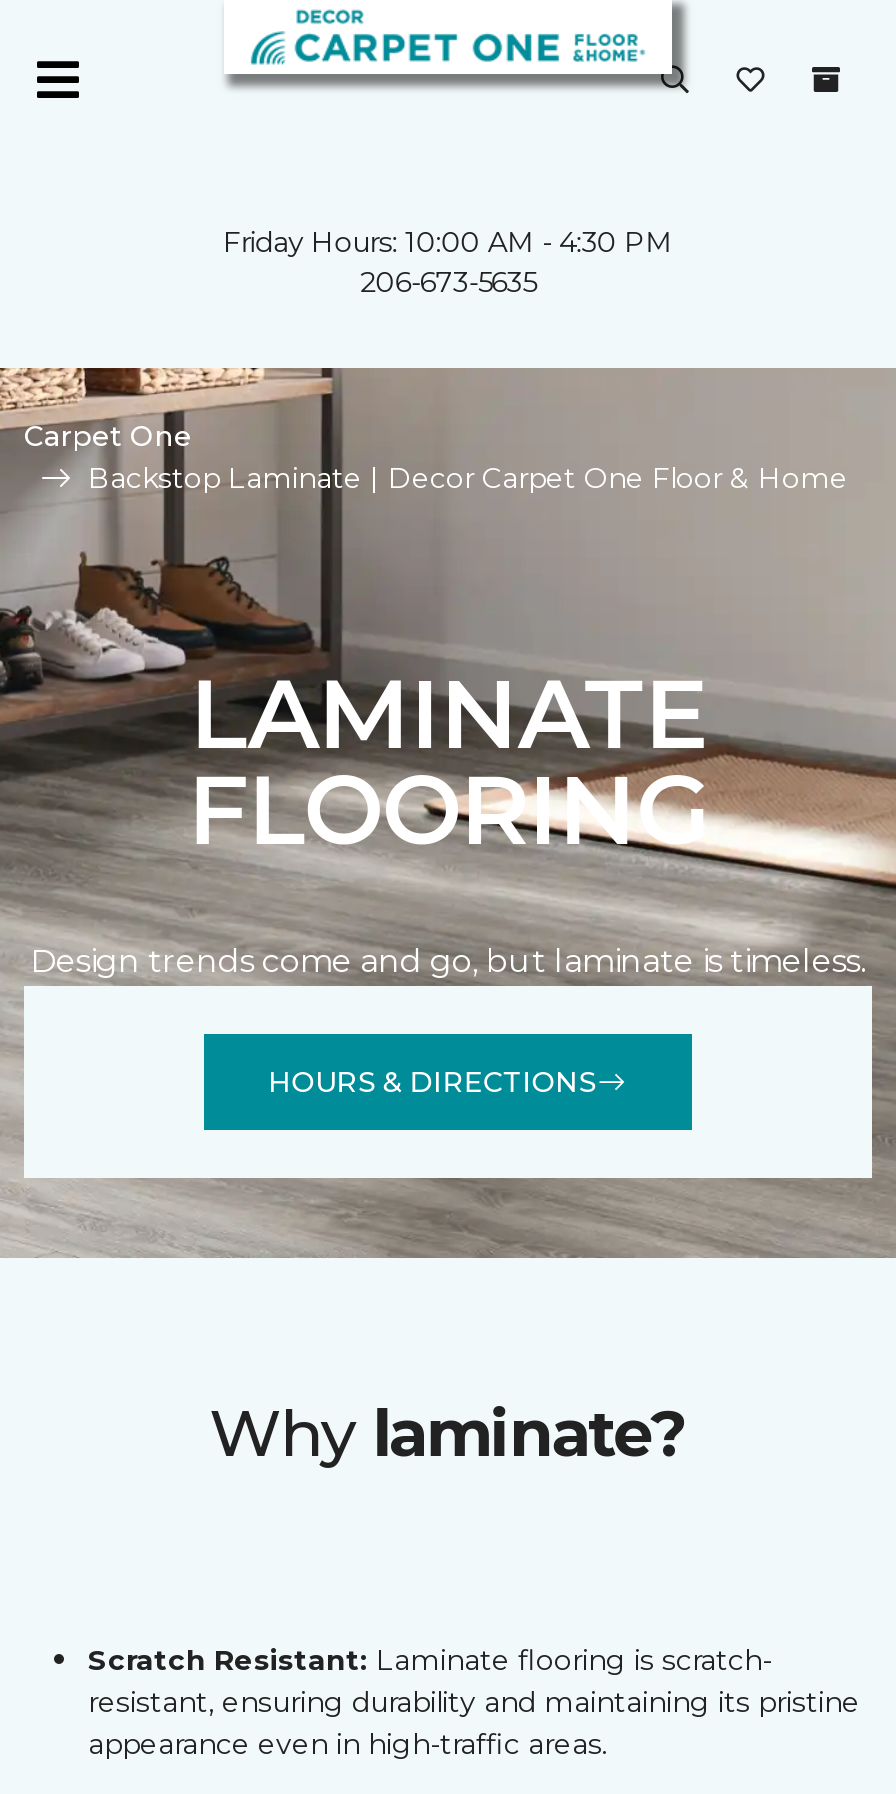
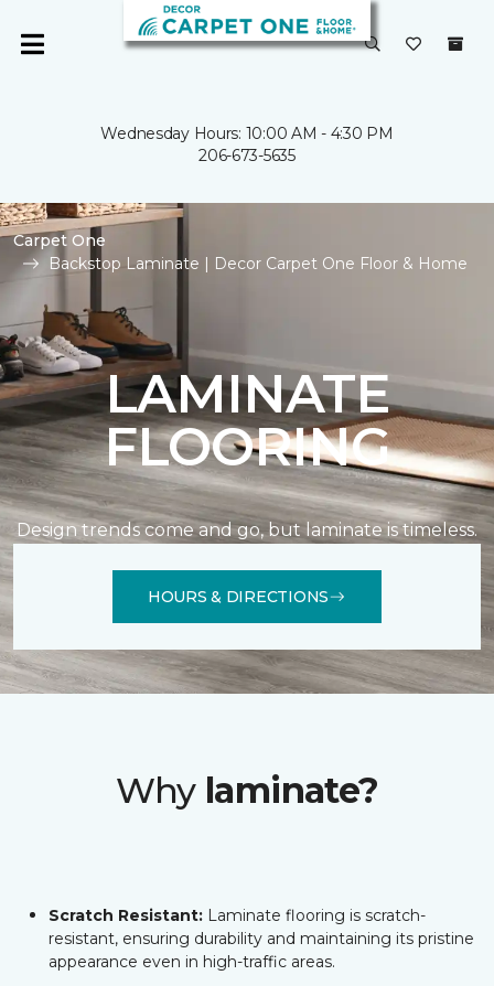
[223,224,673,260] Friday Hours: 10:00 AM - 4:30 PM -> [101,124,393,143] Wednesday Hours: 10:00 AM - 4:30 PM

